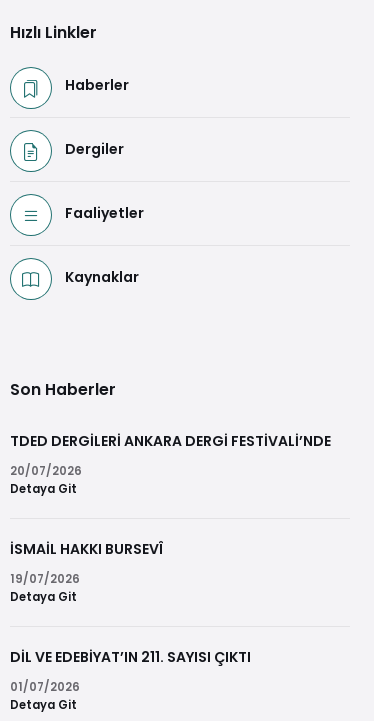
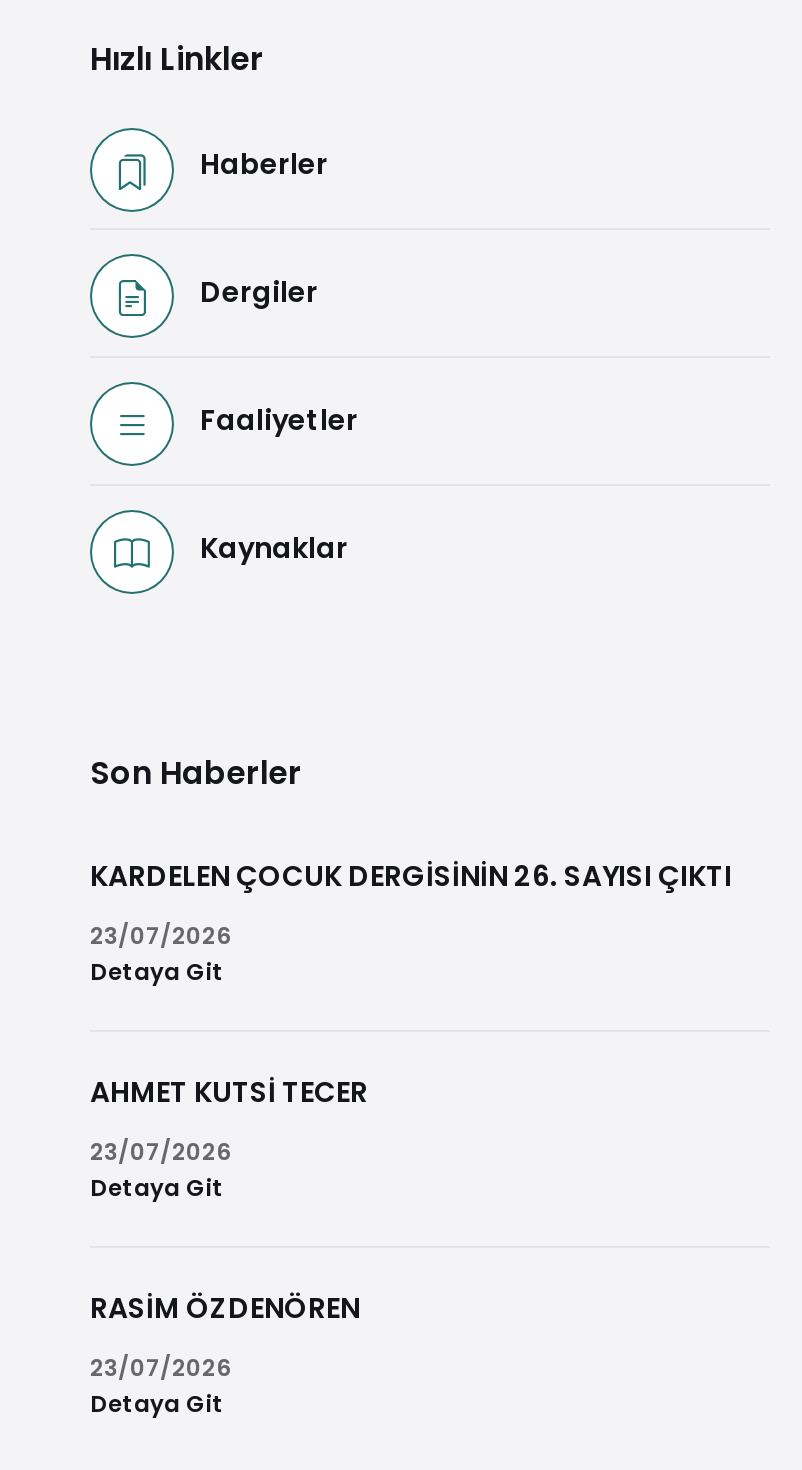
[10,431,331,451] TDED DERGİLERİ ANKARA DERGİ FESTİVALİ’NDE -> [90,855,732,895] KARDELEN ÇOCUK DERGİSİNİN 26. SAYISI ÇIKTI
[10,463,82,479] 20/07/2026 -> [90,919,232,951] 23/07/2026
[10,539,163,559] İSMAİL HAKKI BURSEVÎ -> [90,1071,368,1111] AHMET KUTSİ TECER
[10,571,80,587] 19/07/2026 -> [90,1135,232,1167] 23/07/2026
[10,647,251,667] DİL VE EDEBİYAT’IN 211. SAYISI ÇIKTI -> [90,1287,360,1327] RASİM ÖZDENÖREN
[10,679,80,695] 01/07/2026 -> [90,1351,232,1383] 23/07/2026

